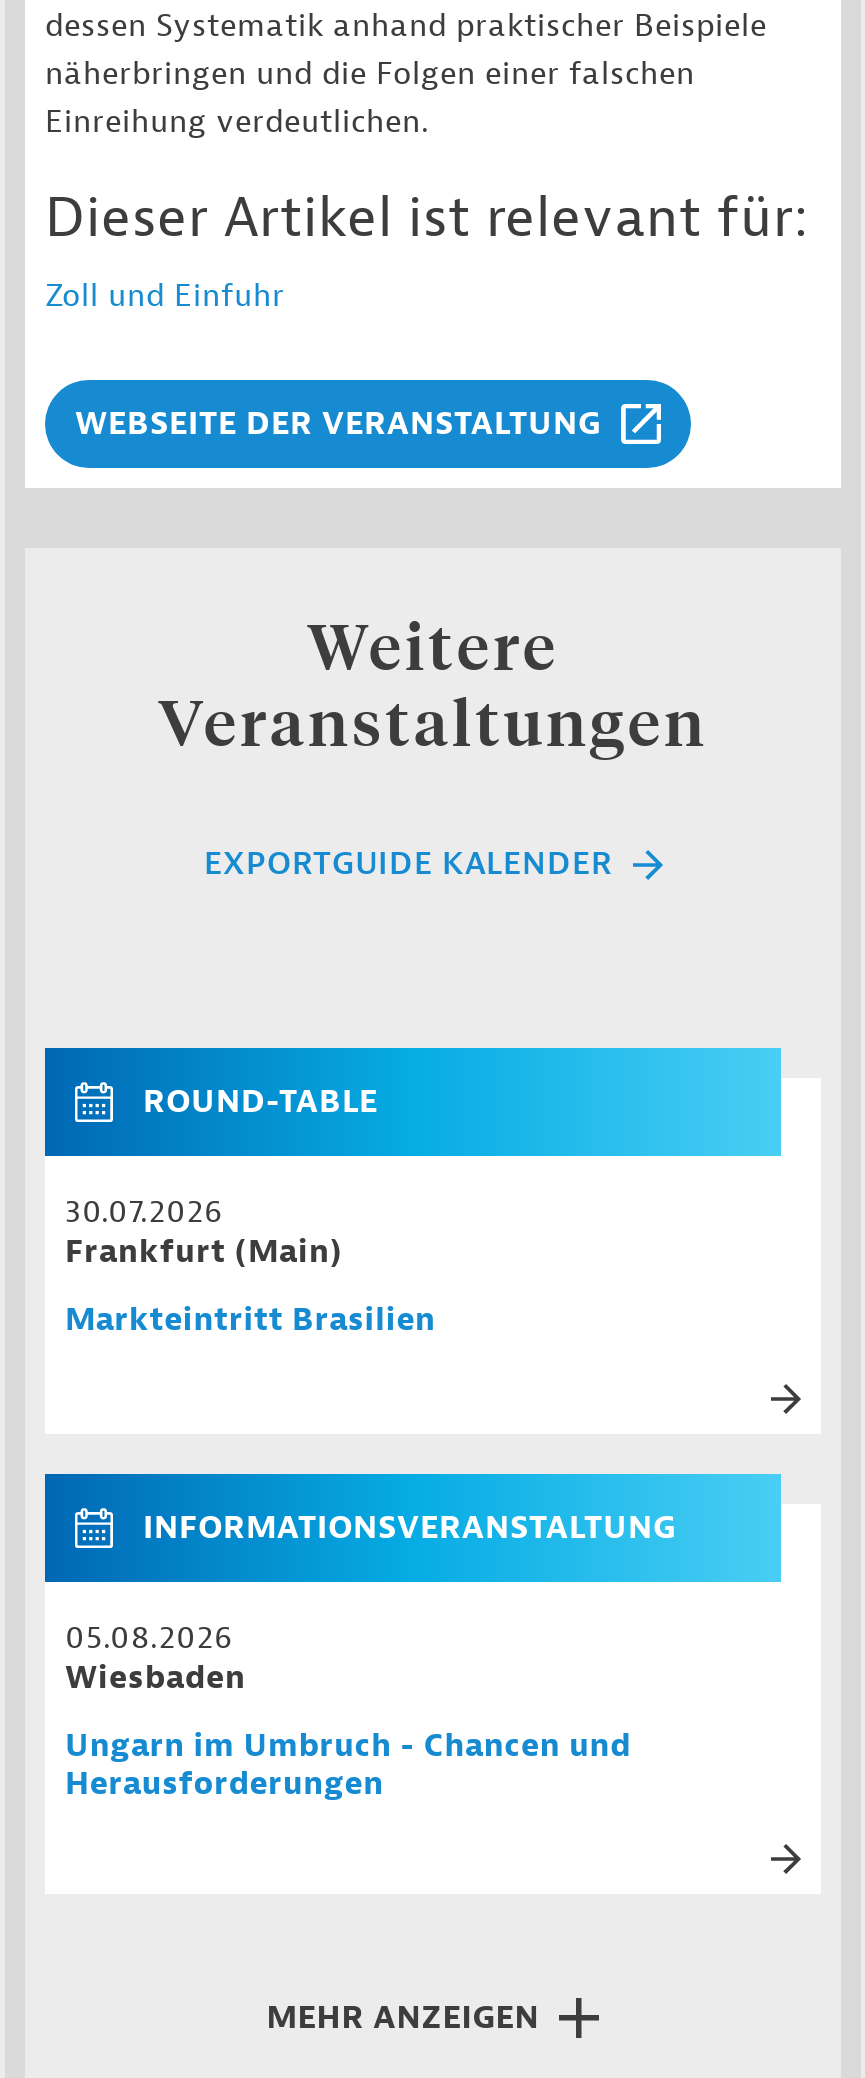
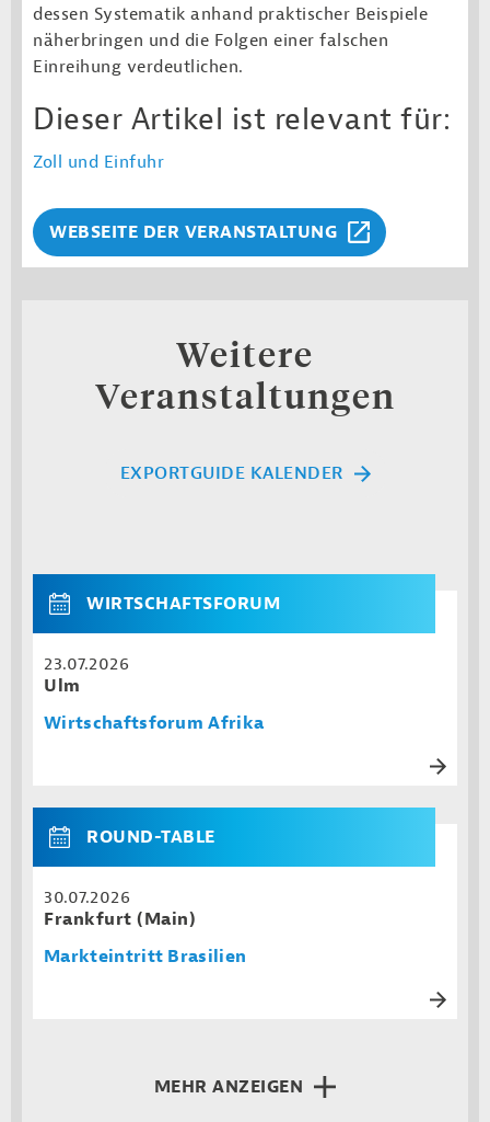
none -> [44,593,280,734] WIRTSCHAFTSFORUM | 23.07.2026 | Ulm | Wirtschaftsforum Afrika
moved [65,1082,436,1340] -> [44,826,247,968]: ROUND-TABLE | 30.07.2026 | Frankfurt (Main) | Markteintritt Brasilien
[65,1508,676,1804] INFORMATIONSVERANSTALTUNG | 05.08.2026 | Wiesbaden | Ungarn im Umbruch - Chancen und | Herausforderungen -> none

